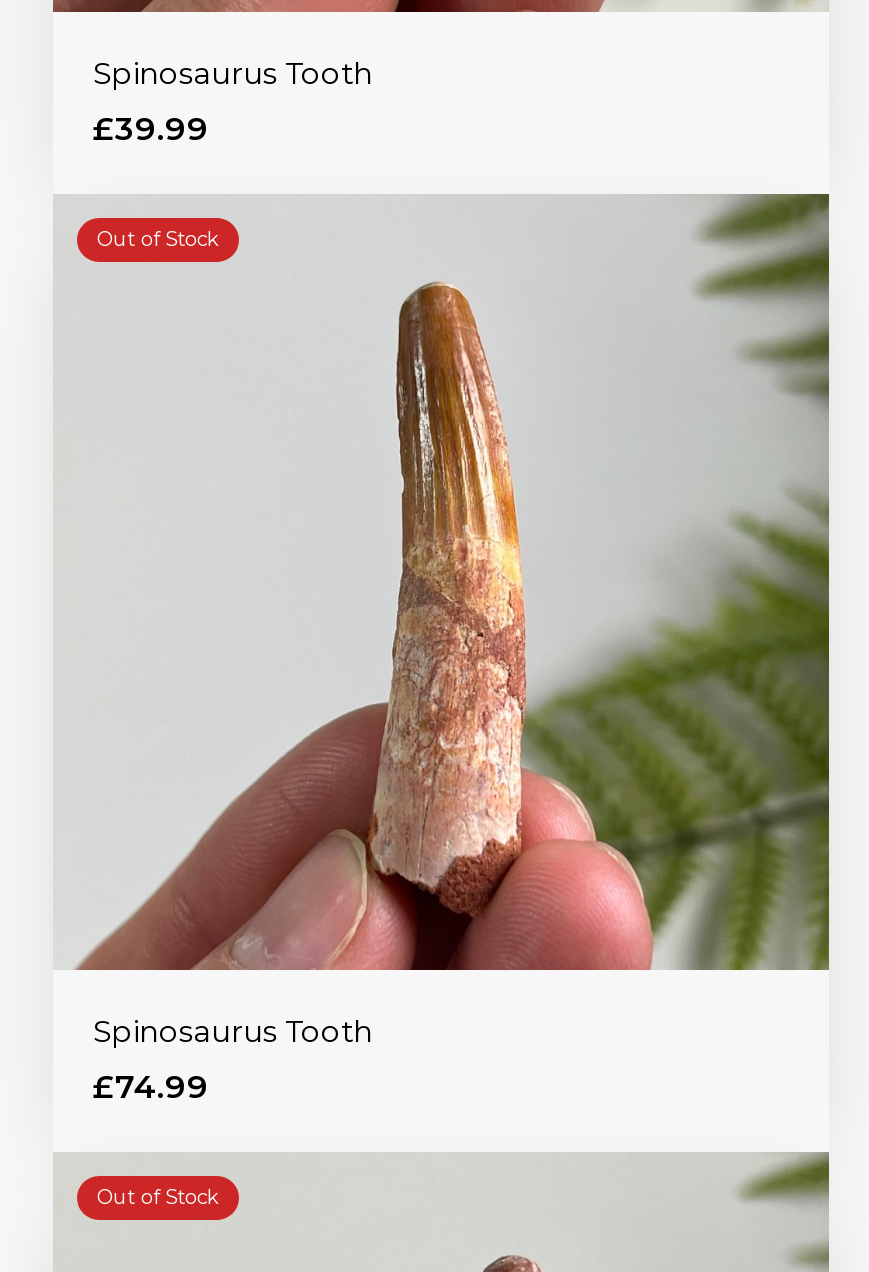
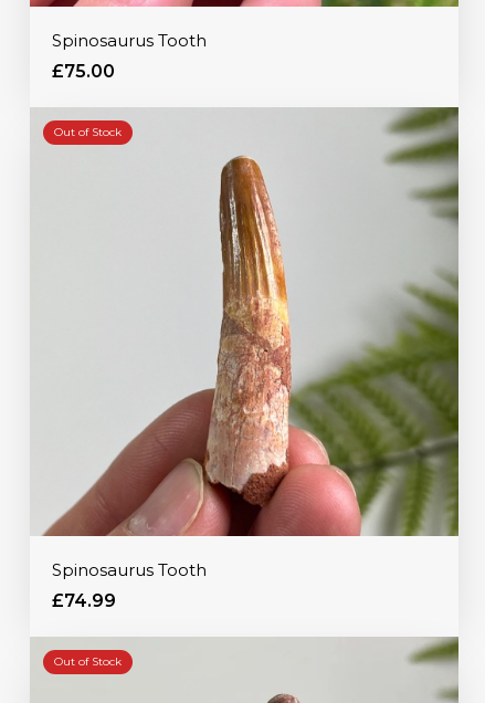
[93,110,209,148] £39.99 -> [52,61,115,82] £75.00

